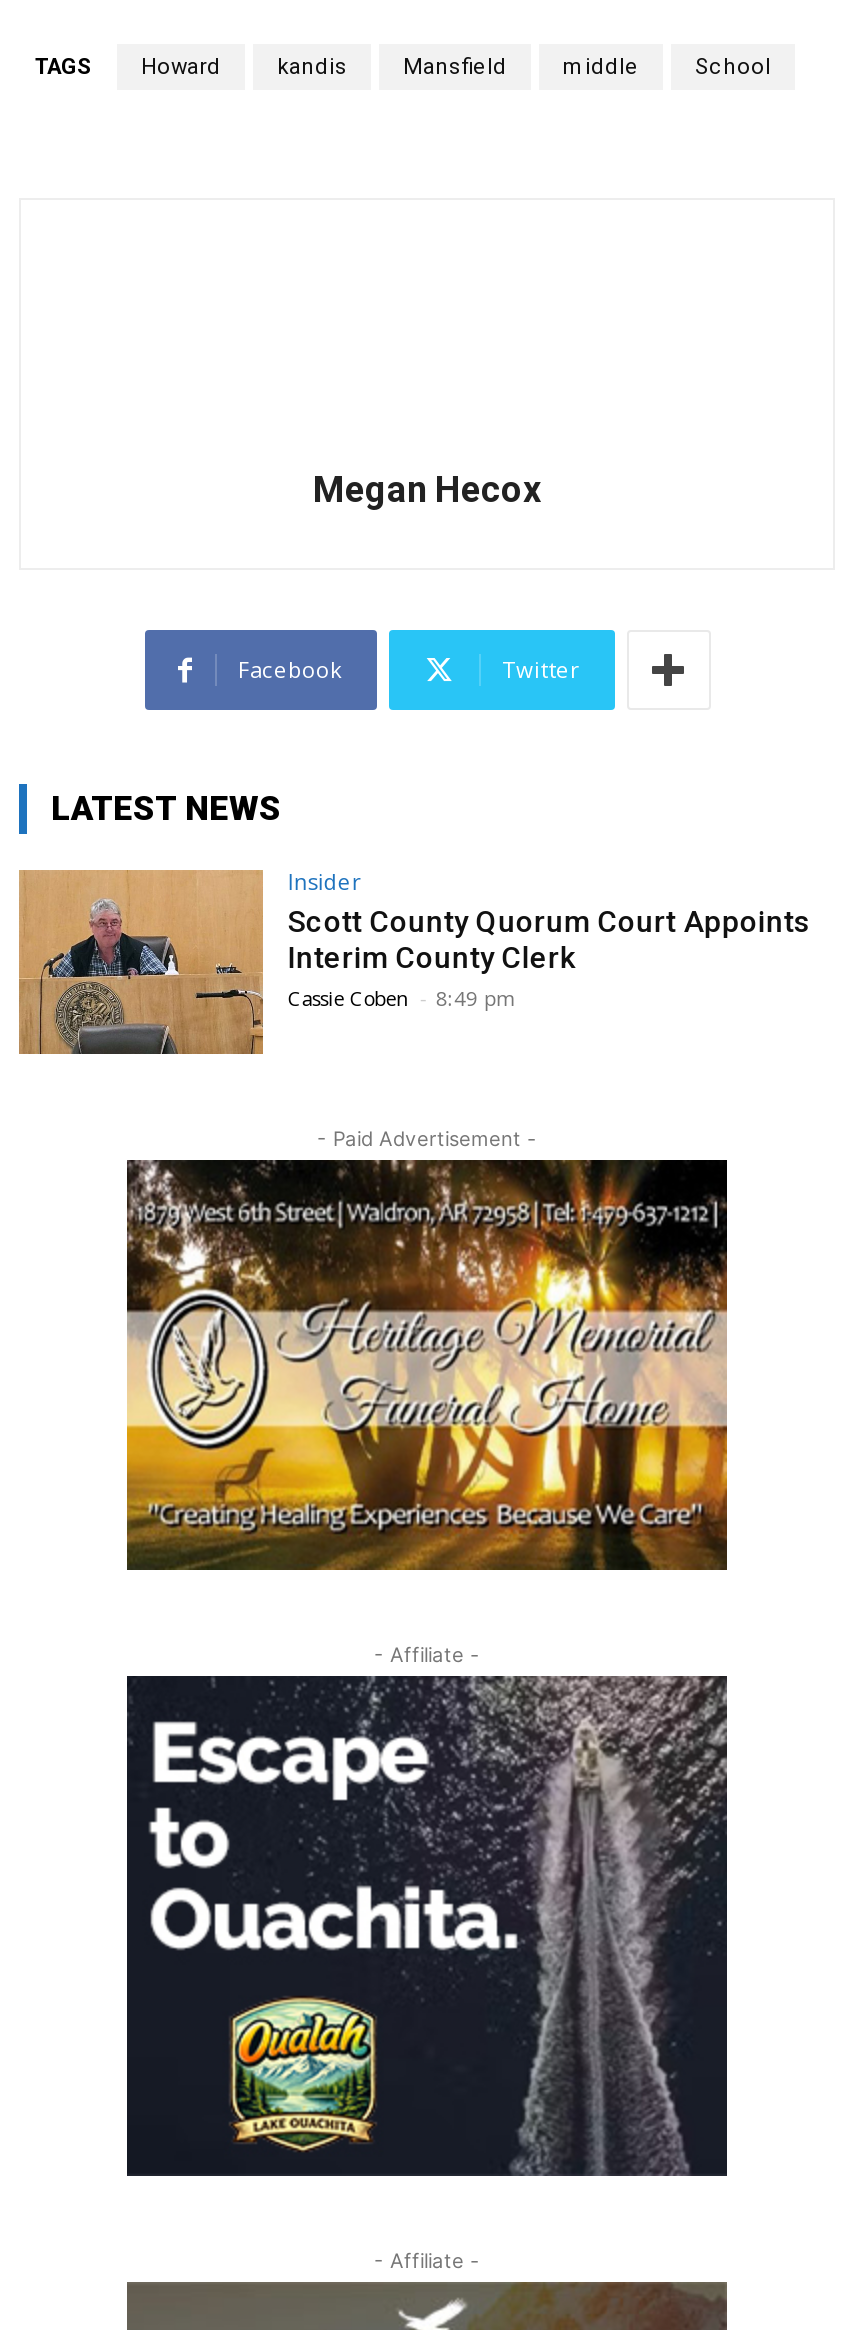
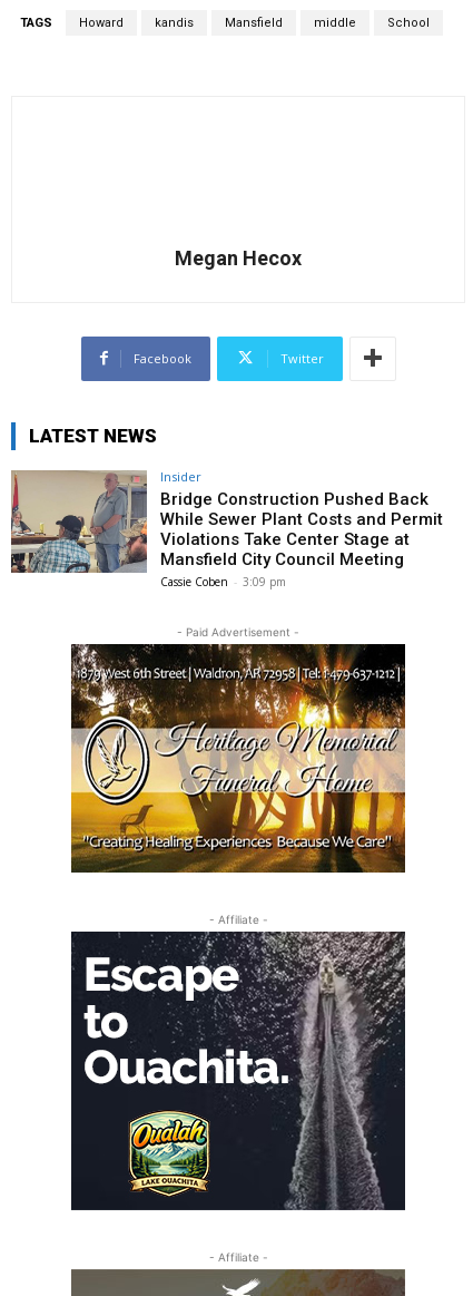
[17,869,810,1055] [image] | Scott County Quorum Court Appoints | Interim County Clerk | Cassie Coben - 8:49 pm -> [10,470,443,589] [image] | Bridge Construction Pushed Back | While Sewer Plant Costs and Permit | Violations Take Center Stage at | Mansfield City Council Meeting | Cassie Coben - 3:09 pm

